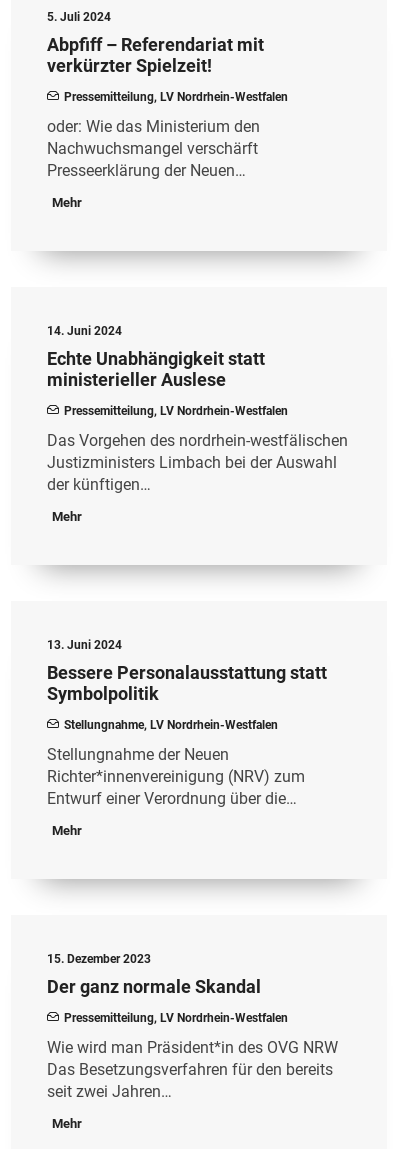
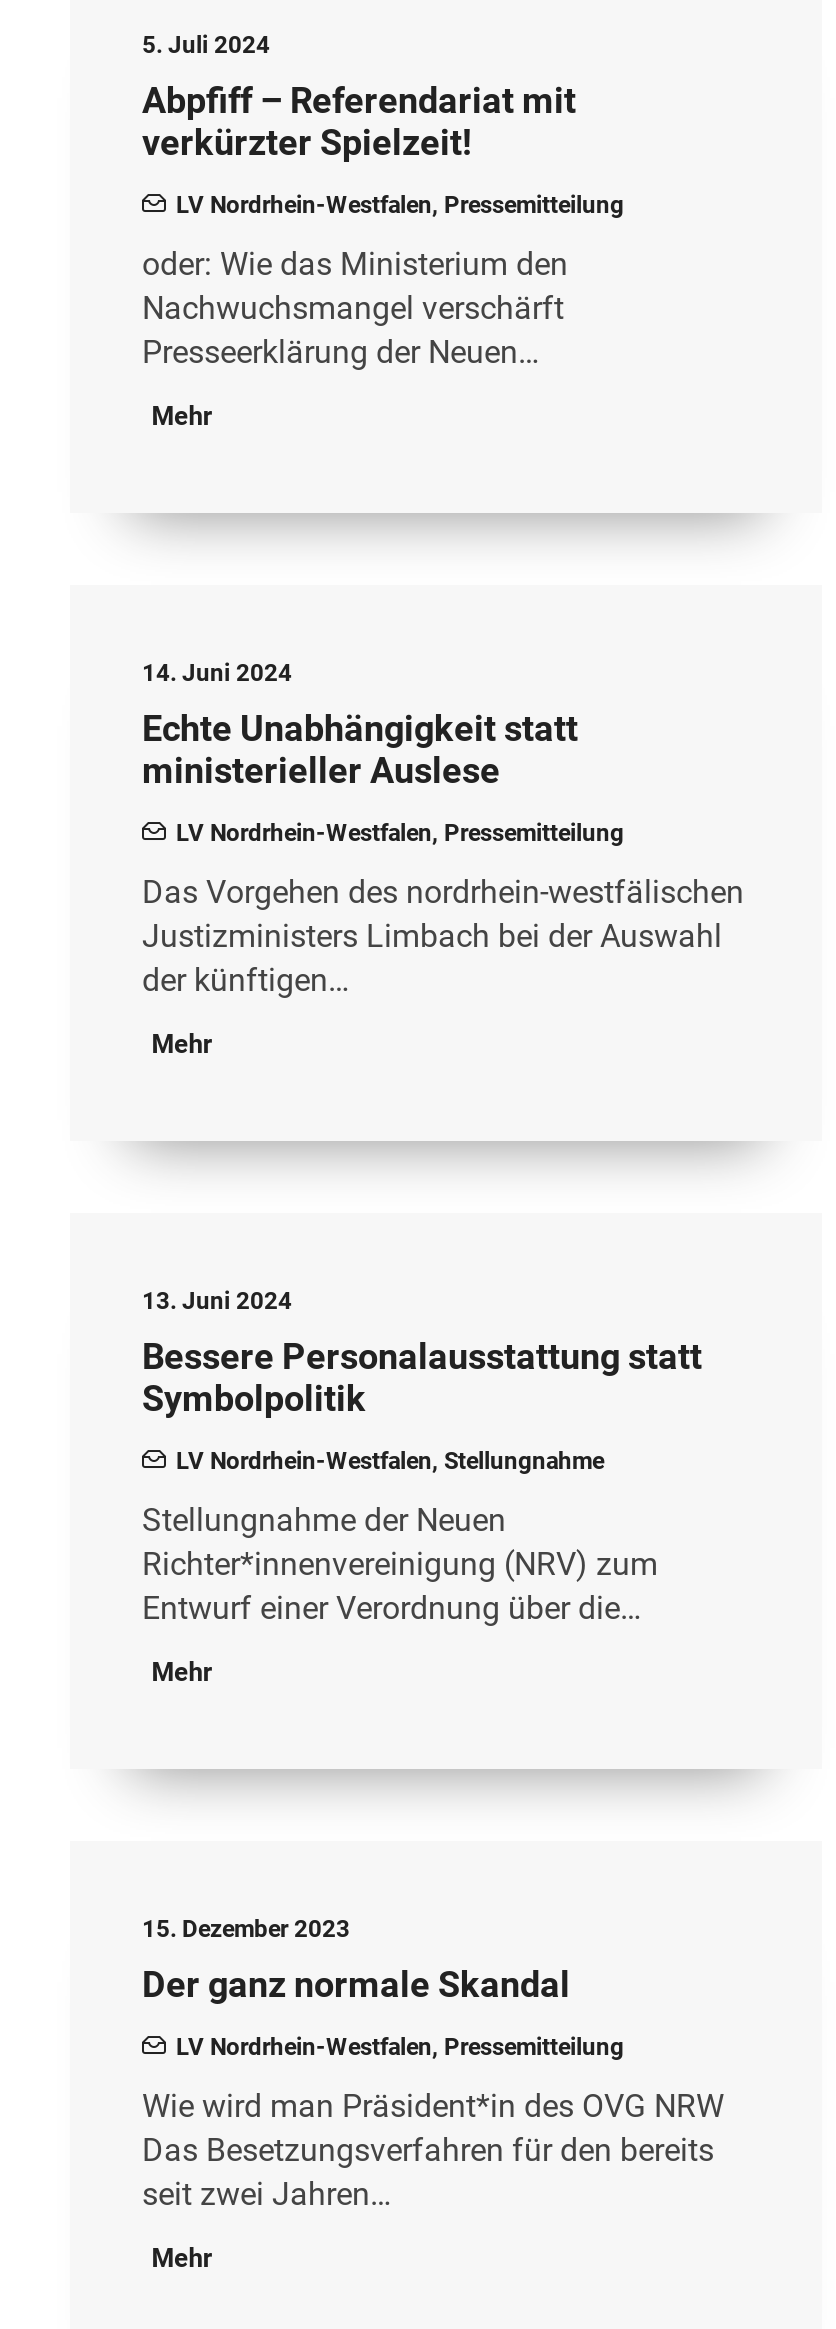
[64,90,288,104] Pressemitteilung, LV Nordrhein-Westfalen -> [176,191,624,219] LV Nordrhein-Westfalen, Pressemitteilung
[64,404,288,418] Pressemitteilung, LV Nordrhein-Westfalen -> [176,819,624,847] LV Nordrhein-Westfalen, Pressemitteilung
[64,718,278,732] Stellungnahme, LV Nordrhein-Westfalen -> [176,1447,604,1475] LV Nordrhein-Westfalen, Stellungnahme
[64,1011,288,1025] Pressemitteilung, LV Nordrhein-Westfalen -> [176,2033,624,2061] LV Nordrhein-Westfalen, Pressemitteilung

